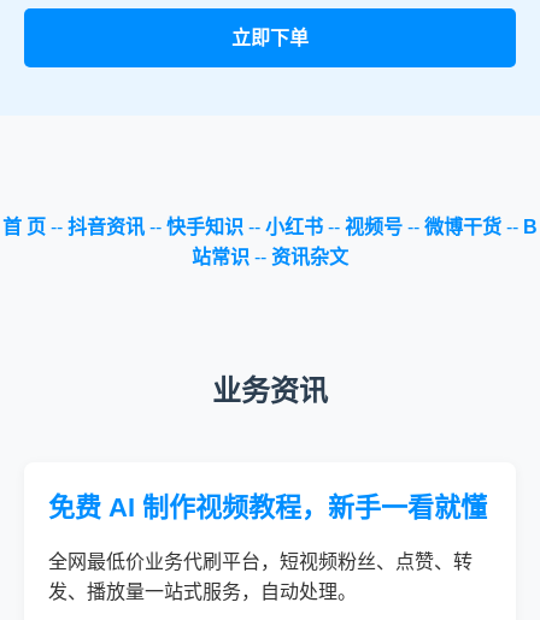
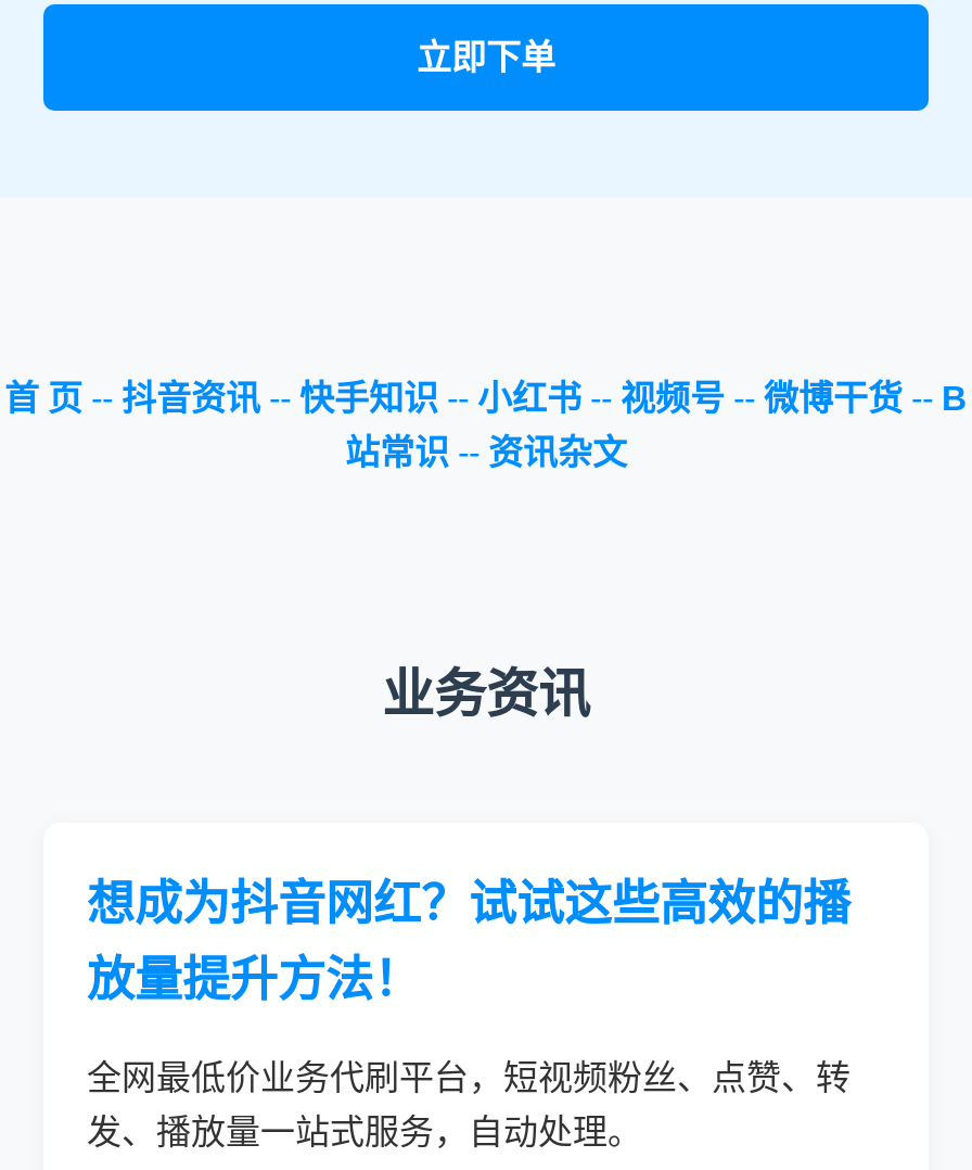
[48,492,487,522] 免费 AI 制作视频教程，新手一看就懂 -> [87,877,850,1007] 想成为抖音网红？试试这些高效的播 | 放量提升方法！

